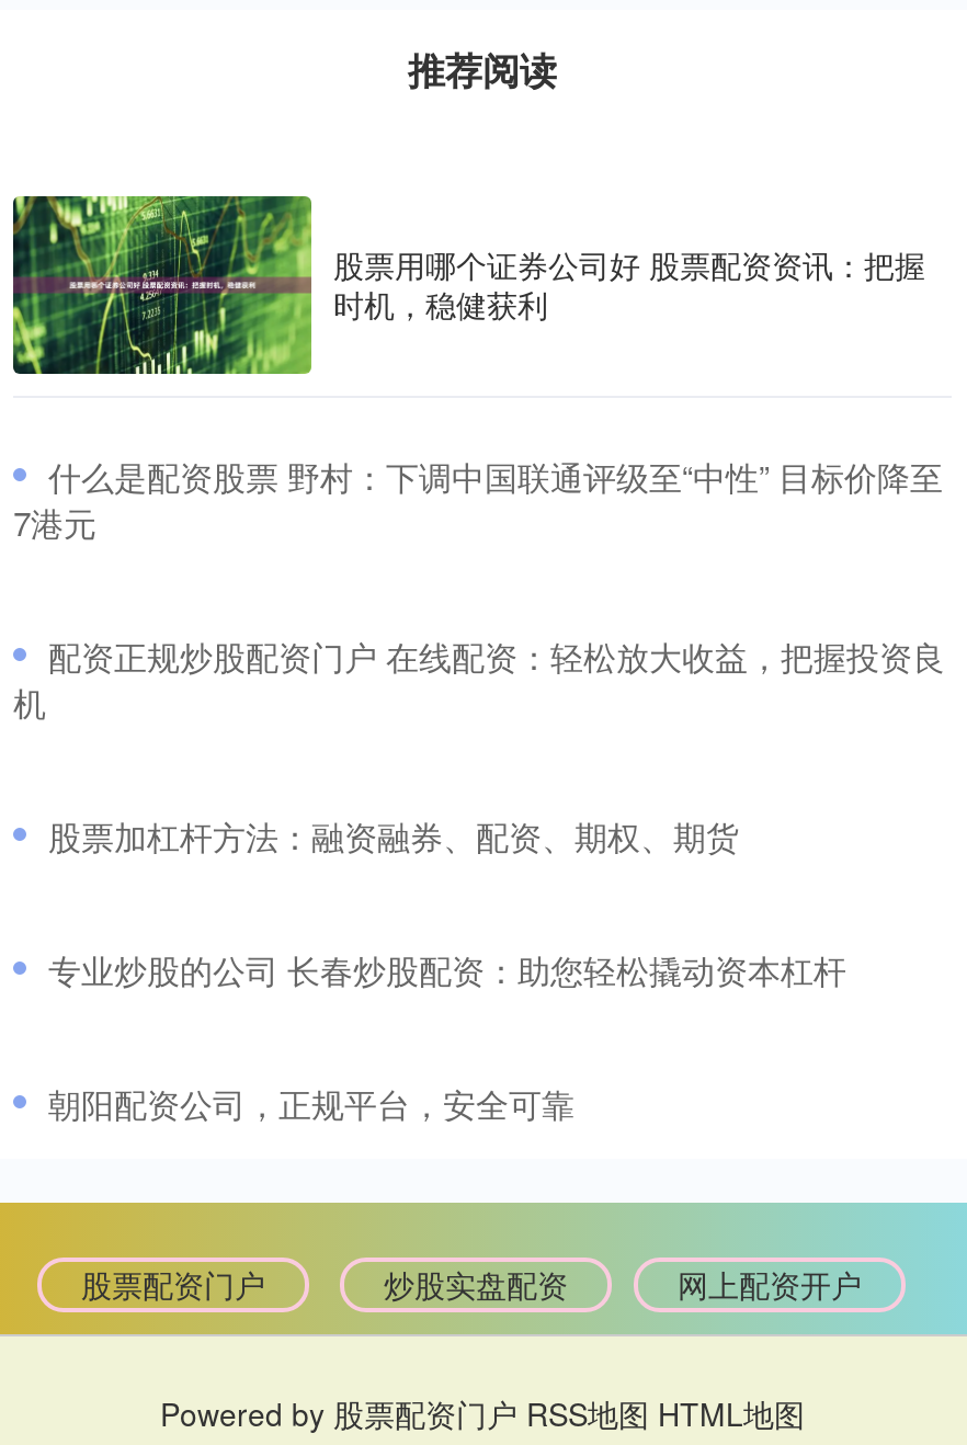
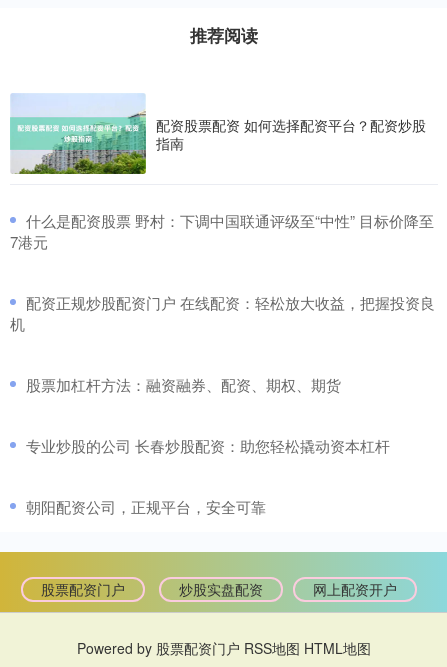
[11,194,925,376] [image] | 股票用哪个证券公司好 股票配资资讯：把握 | 时机，稳健获利 -> [9,93,426,175] [image] | 配资股票配资 如何选择配资平台？配资炒股 | 指南

